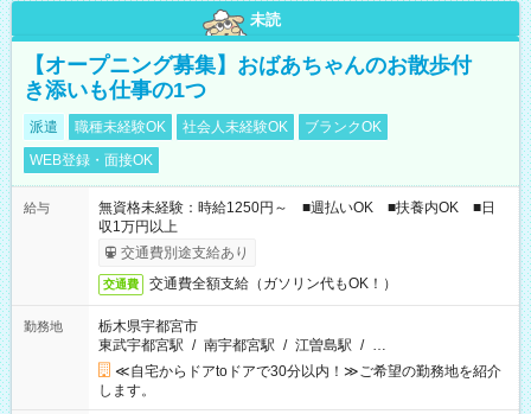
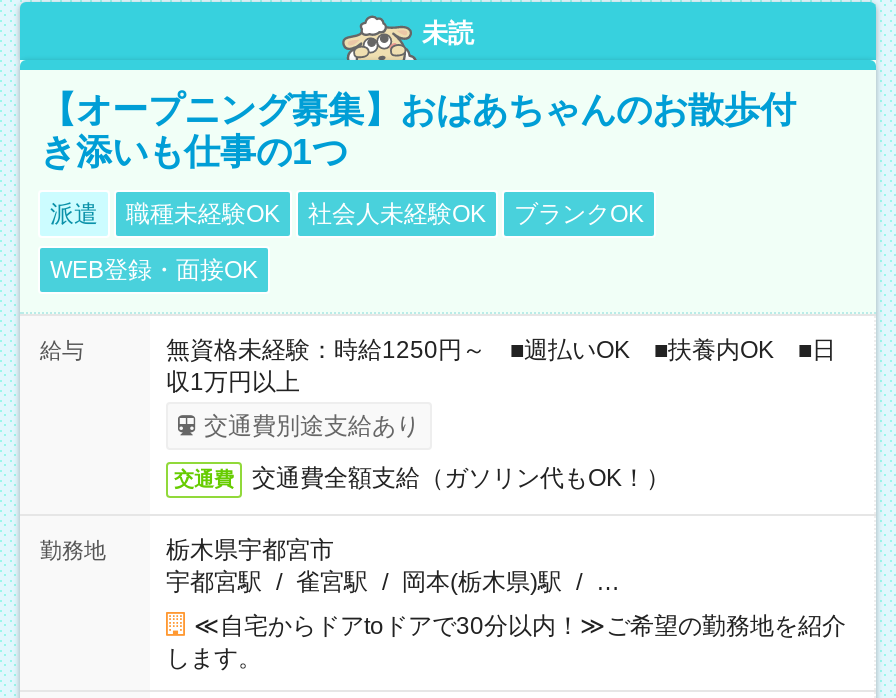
[98,337,386,354] 東武宇都宮駅 / 南宇都宮駅 / 江曽島駅 / … -> [166,568,620,596] 宇都宮駅 / 雀宮駅 / 岡本(栃木県)駅 / …

